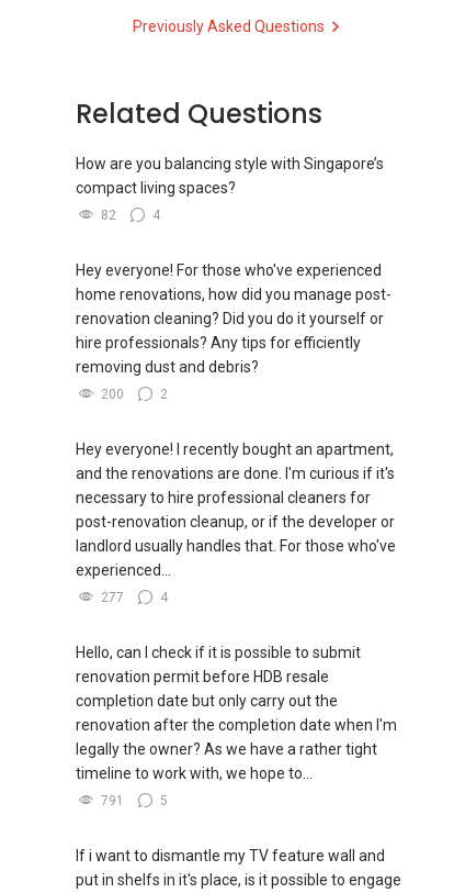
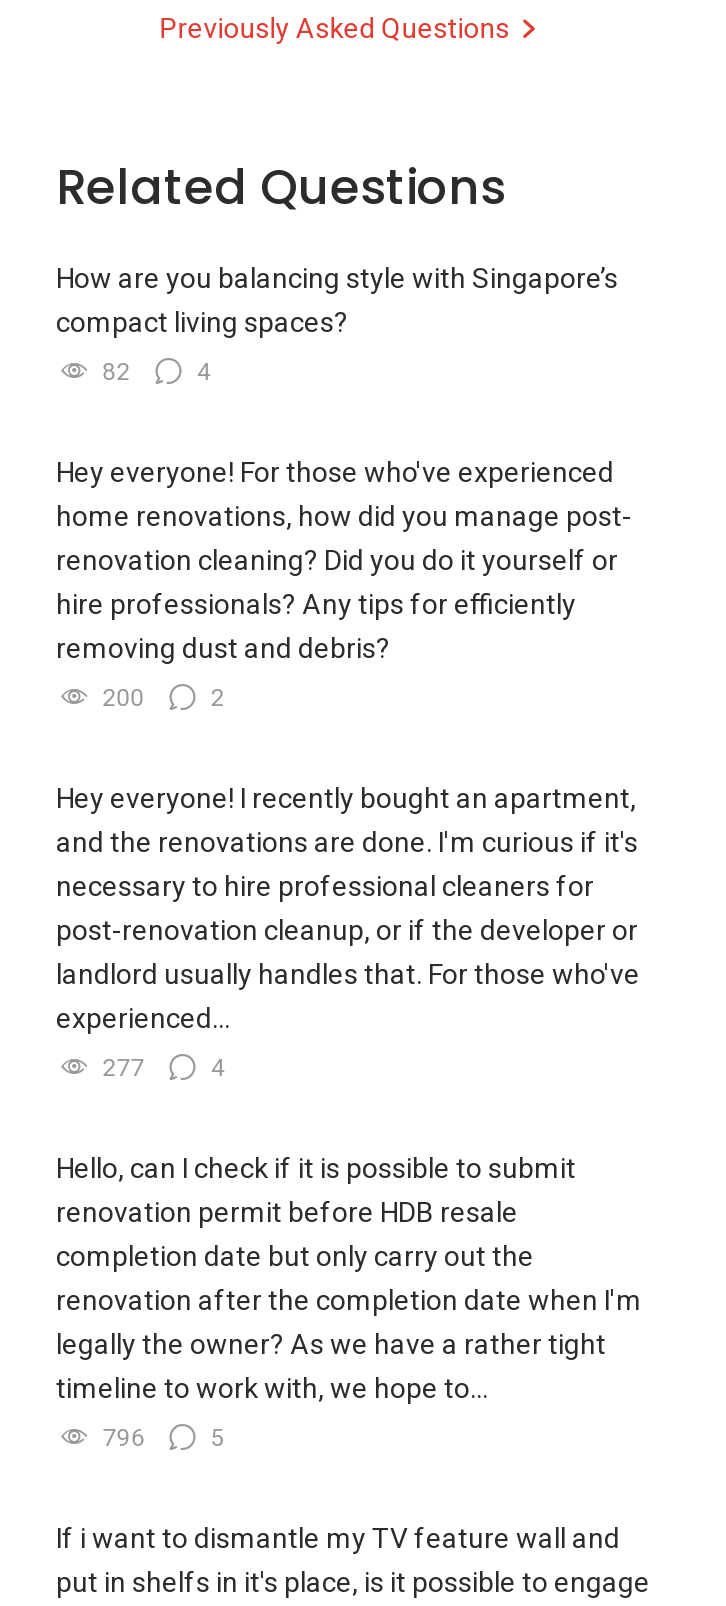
[101,794,124,809] 791 -> [102,1425,144,1453] 796

